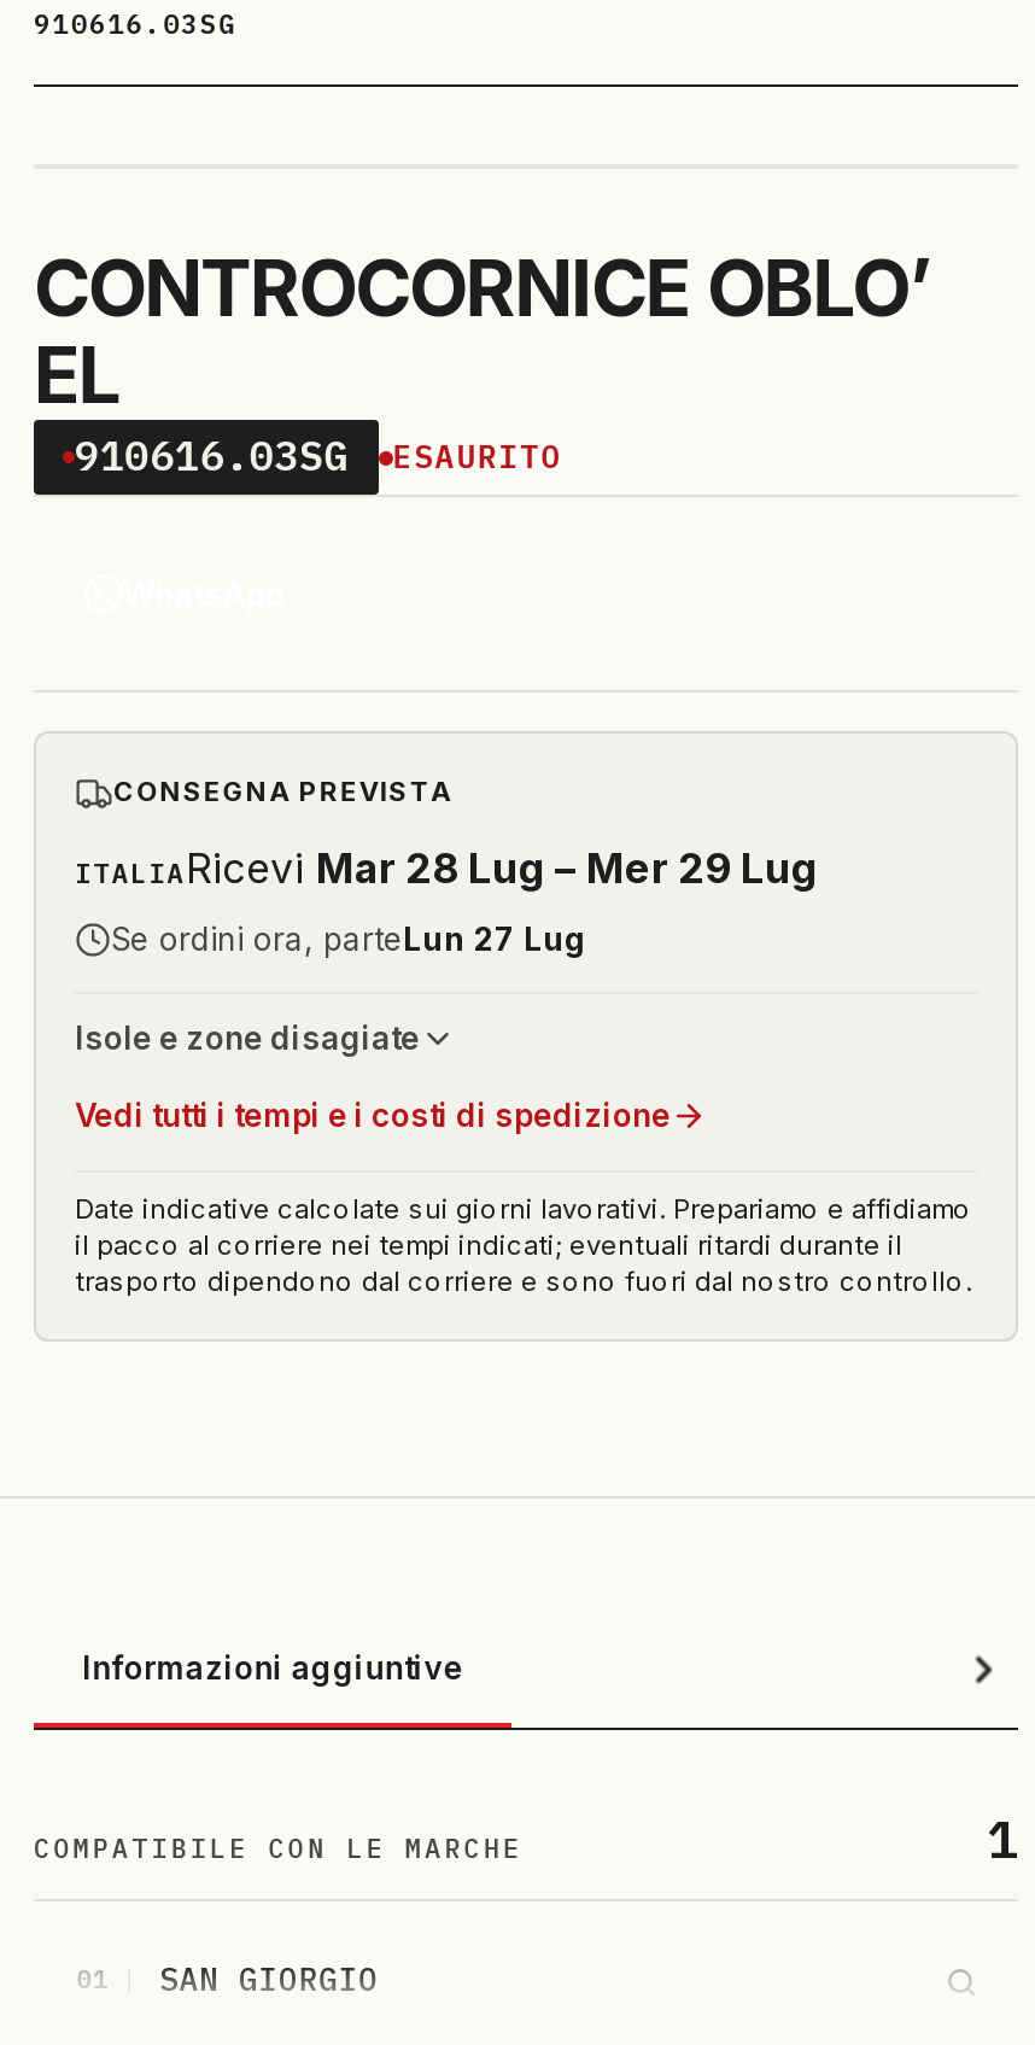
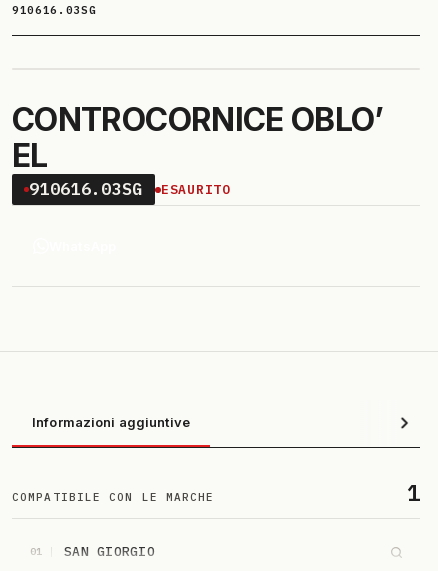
[75,775,972,1298] CONSEGNA PREVISTA | ITALIARicevi Mar 28 Lug – Mer 29 Lug | Se ordini ora, parteLun 27 Lug | Isole e zone disagiate | Vedi tutti i tempi e i costi di spedizione | Date indicative calcolate sui giorni lavorativi. Prepariamo e affidiamo | il pacco al corriere nei tempi indicati; eventuali ritardi durante il | trasporto dipendono dal corriere e sono fuori dal nostro controllo. -> none

